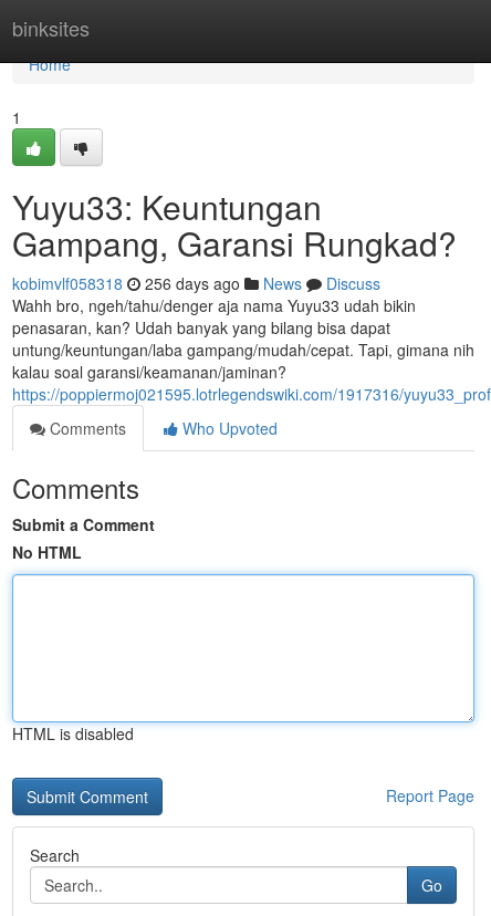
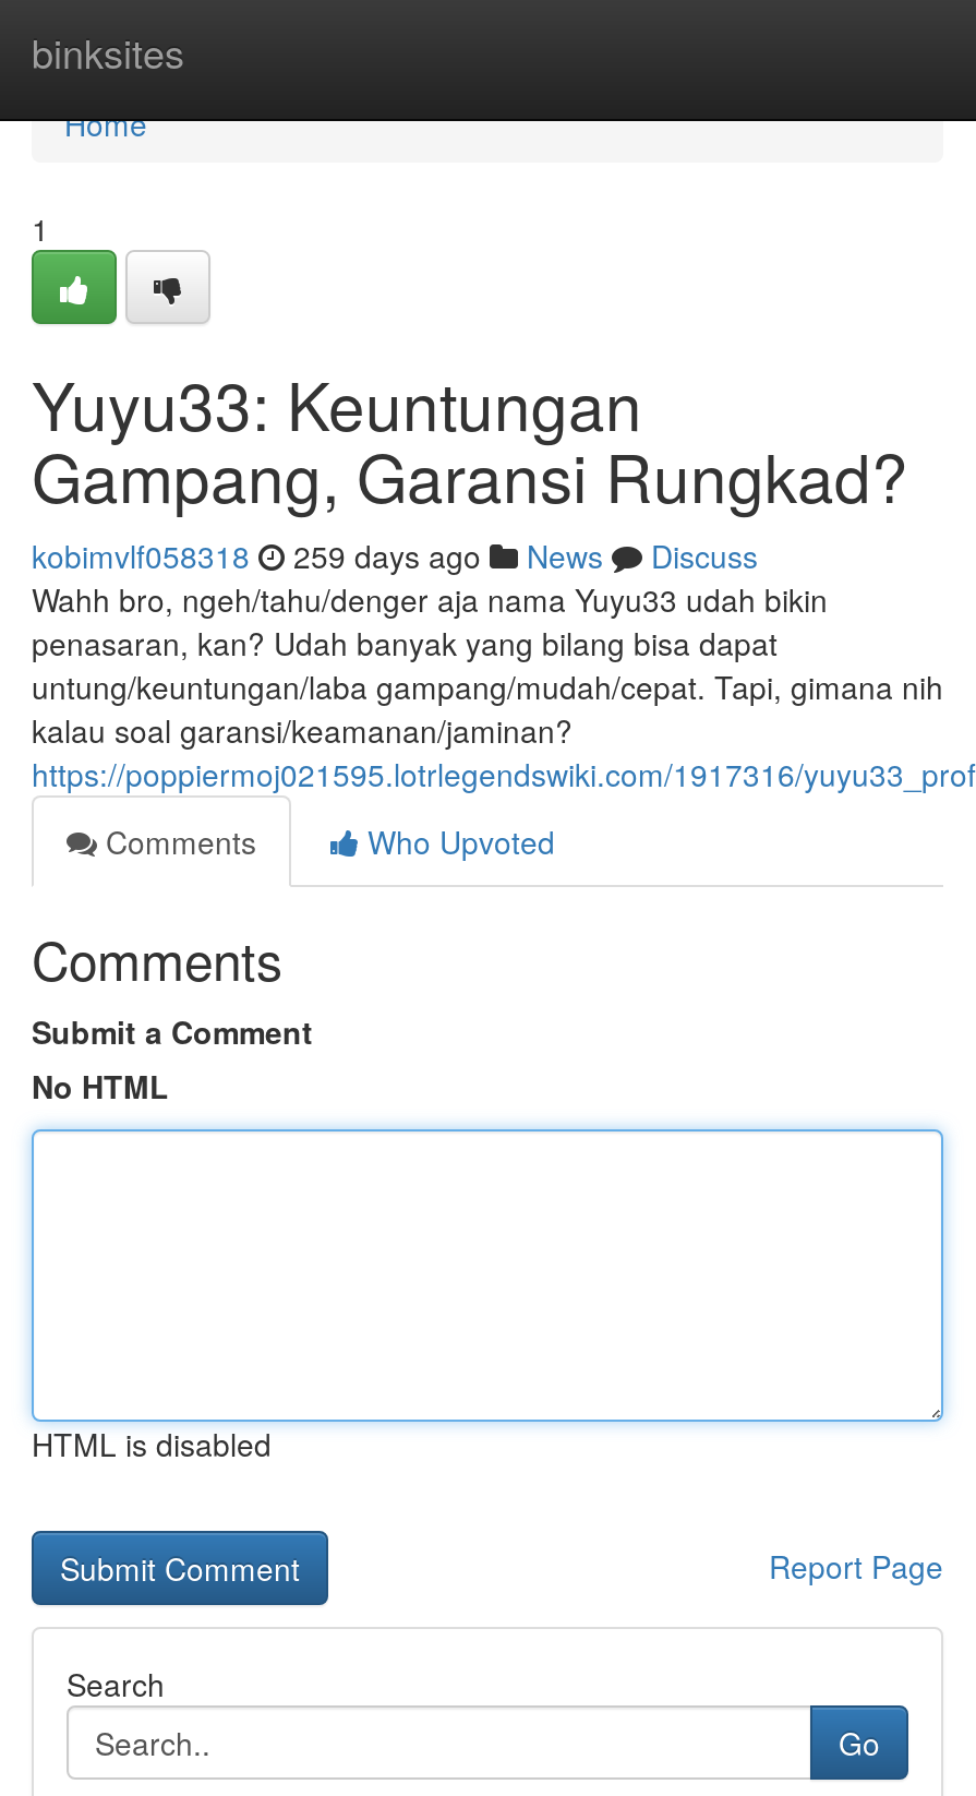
[12,272,380,294] kobimvlf058318 256 days ago News Discuss -> [32,534,758,577] kobimvlf058318 259 days ago News Discuss

